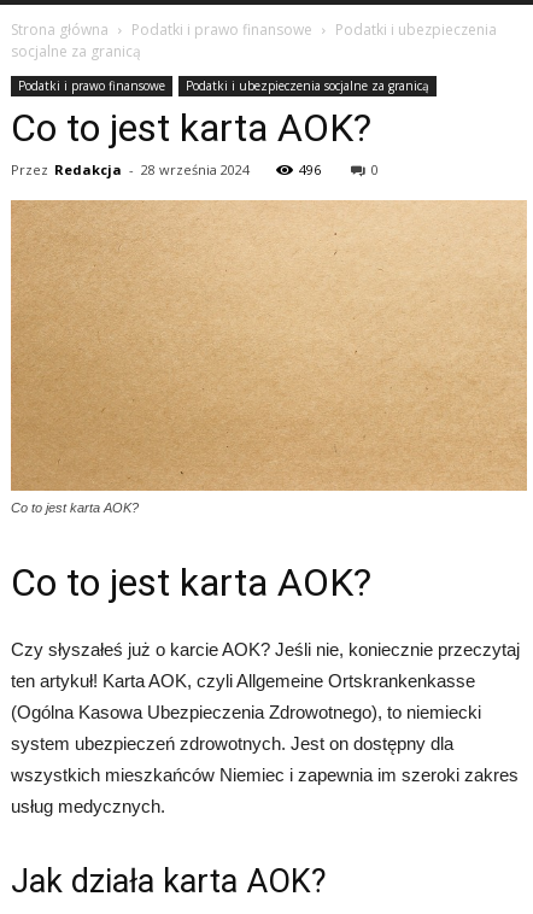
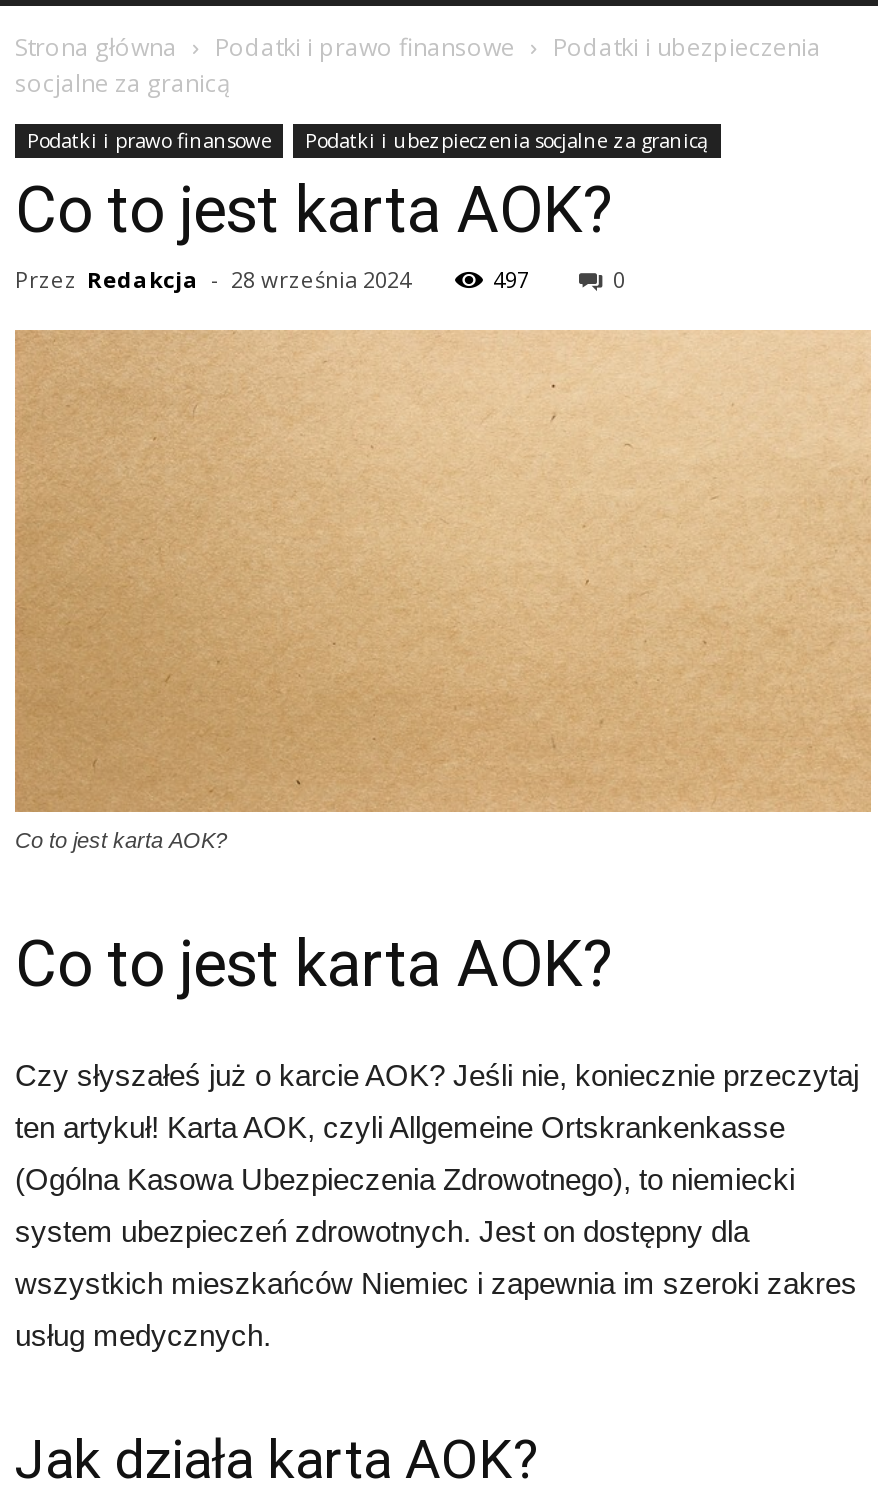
[299,160,321,178] 496 -> [493,264,529,294] 497

